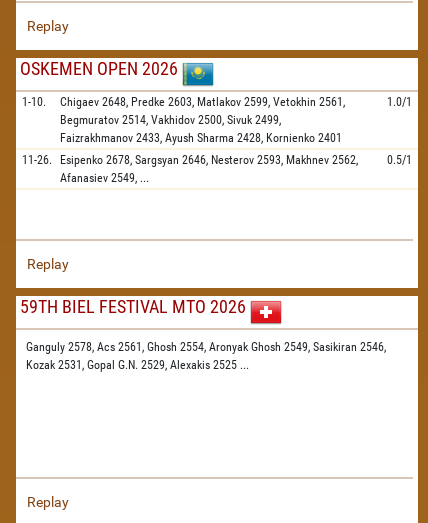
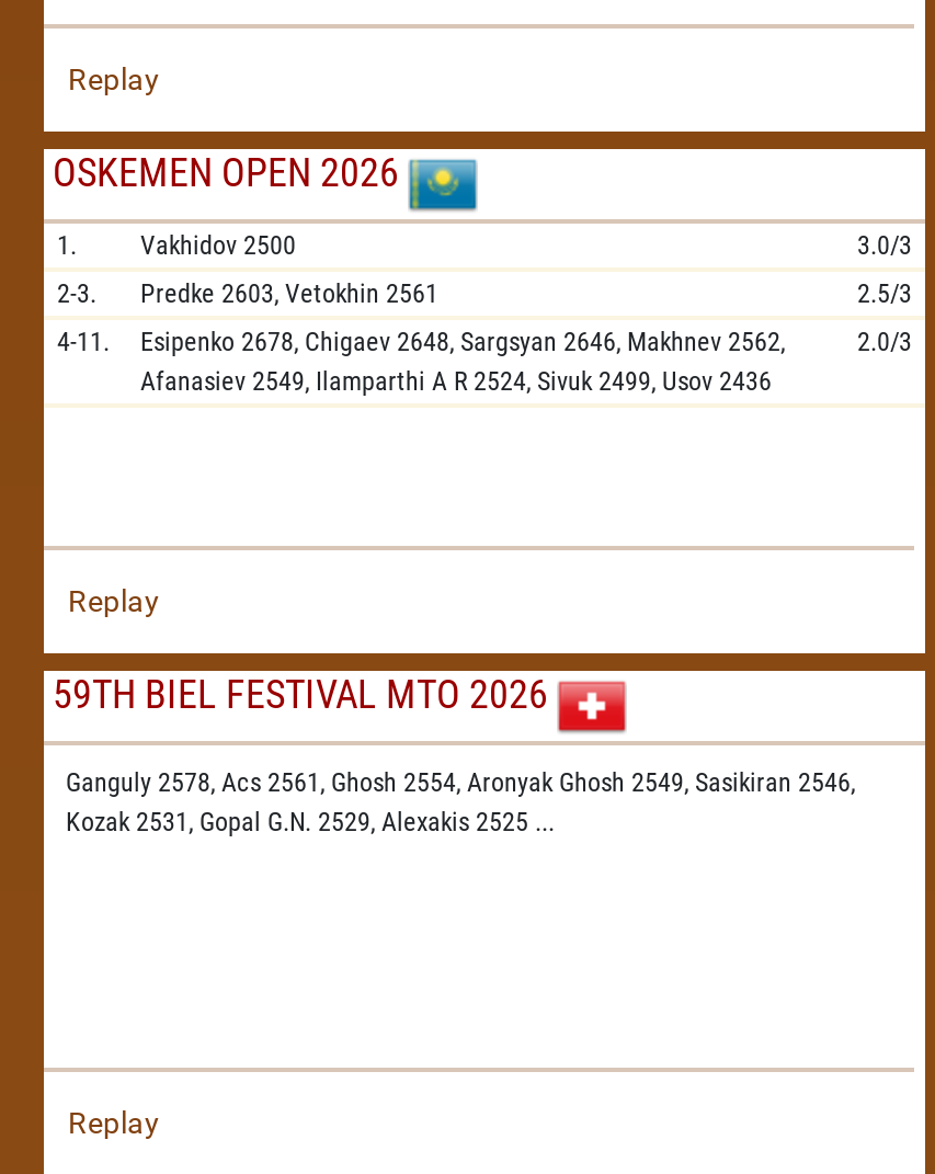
[22,95,345,145] 1-10. | Chigaev 2648, Predke 2603, Matlakov 2599, Vetokhin 2561, | Begmuratov 2514, Vakhidov 2500, Sivuk 2499, | Faizrakhmanov 2433, Ayush Sharma 2428, Kornienko 2401 -> [57,230,912,261] 1. | Vakhidov 2500 | 3.0/3
[387,95,412,109] 1.0/1 -> [57,278,912,309] 2-3. | Predke 2603, Vetokhin 2561 | 2.5/3
[22,153,358,185] 11-26. Esipenko 2678, Sargsyan 2646, Nesterov 2593, Makhnev 2562, | Afanasiev 2549,... -> [57,327,785,397] 4-11. | Esipenko 2678, Chigaev 2648, Sargsyan 2646, Makhnev 2562, | Afanasiev 2549, Ilamparthi A R 2524, Sivuk 2499, Usov 2436
[387,153,412,167] 0.5/1 -> [857,327,912,357] 2.0/3

